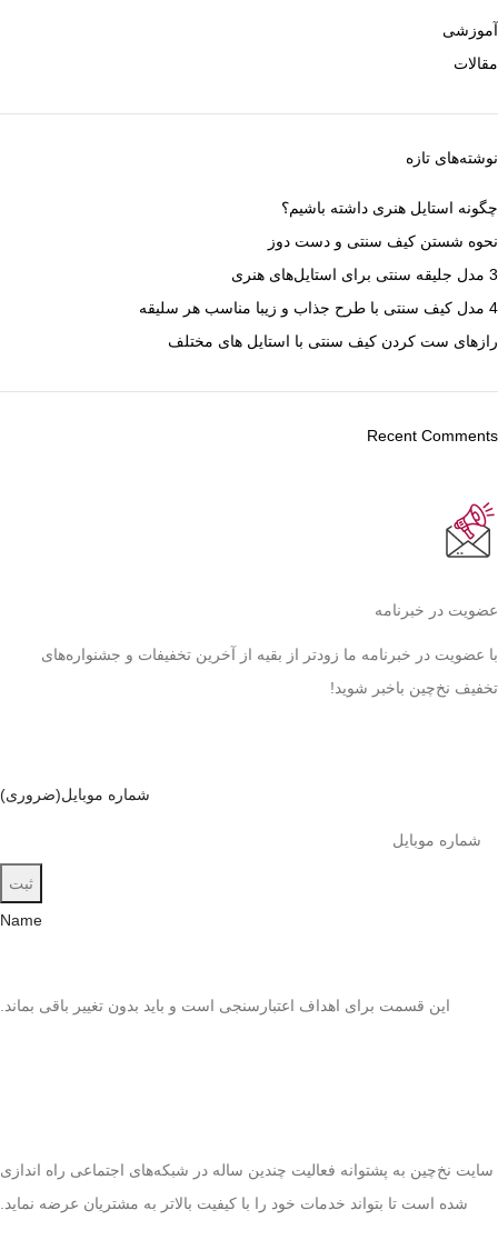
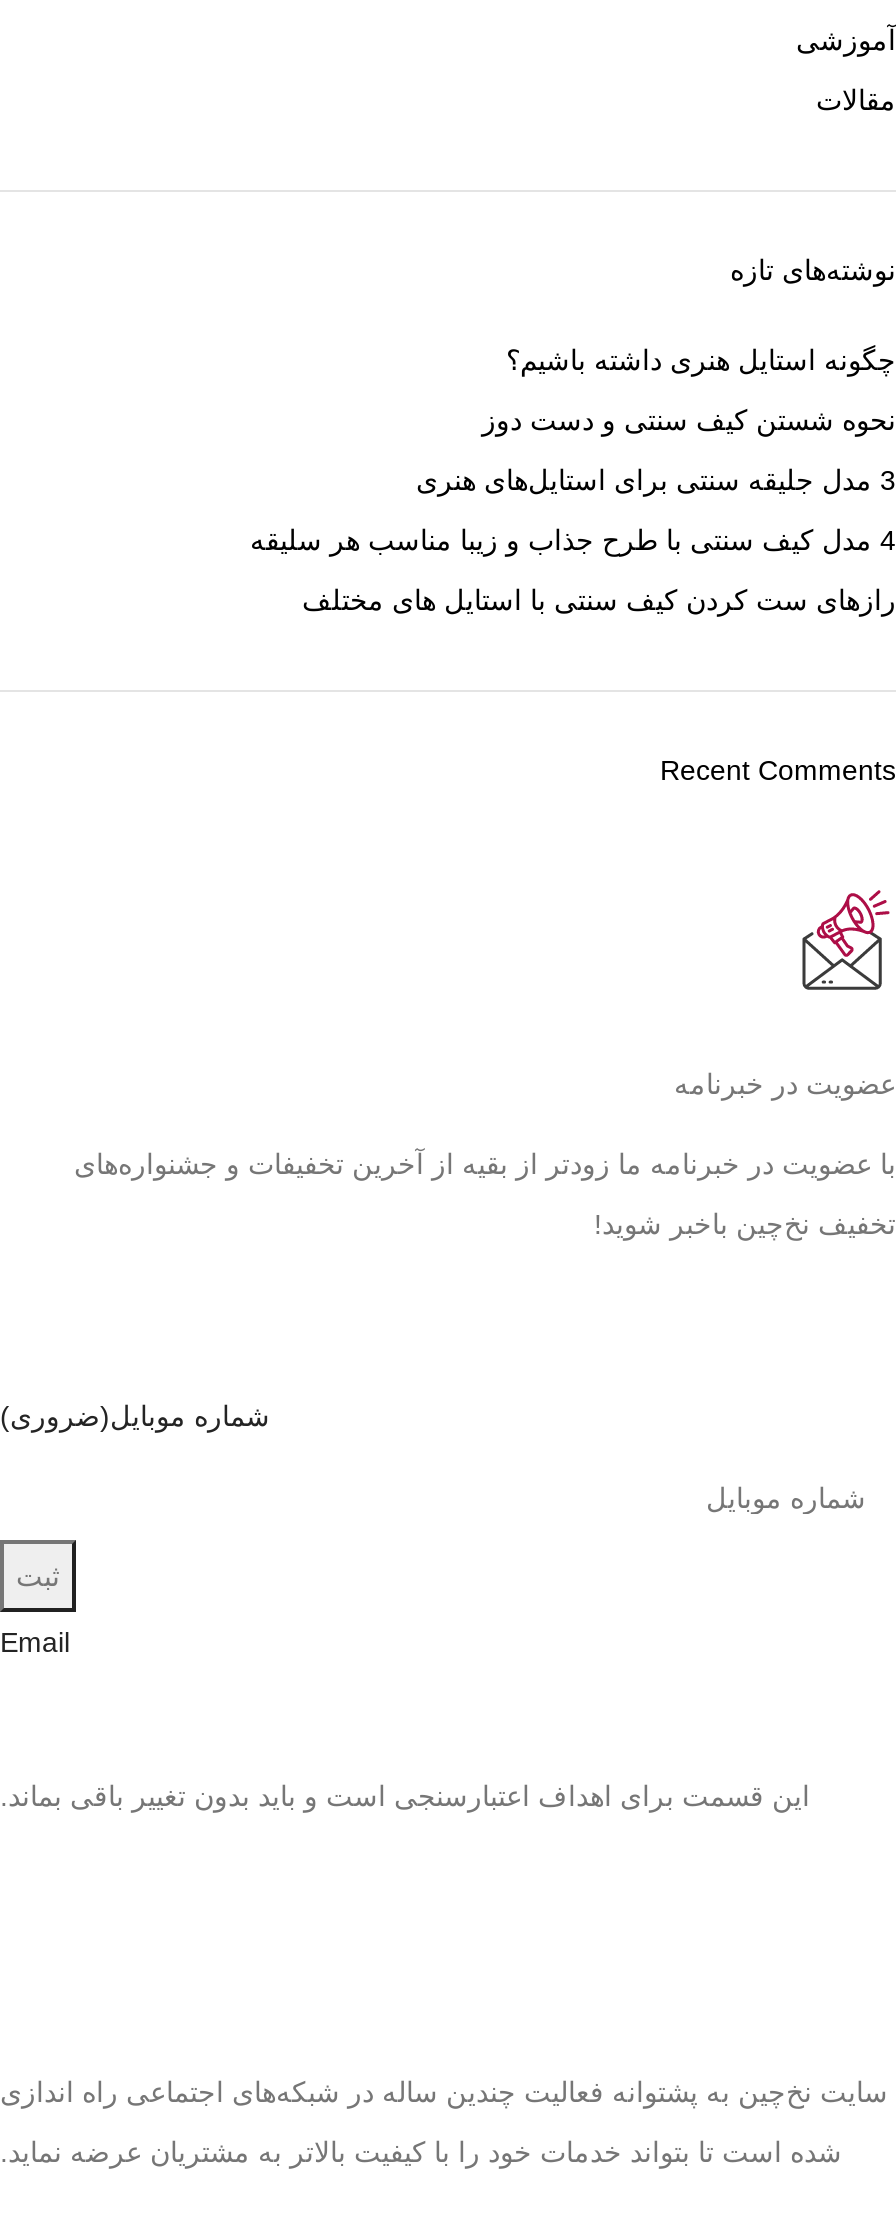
[0,911,42,929] Name -> [0,1626,70,1658] Email

